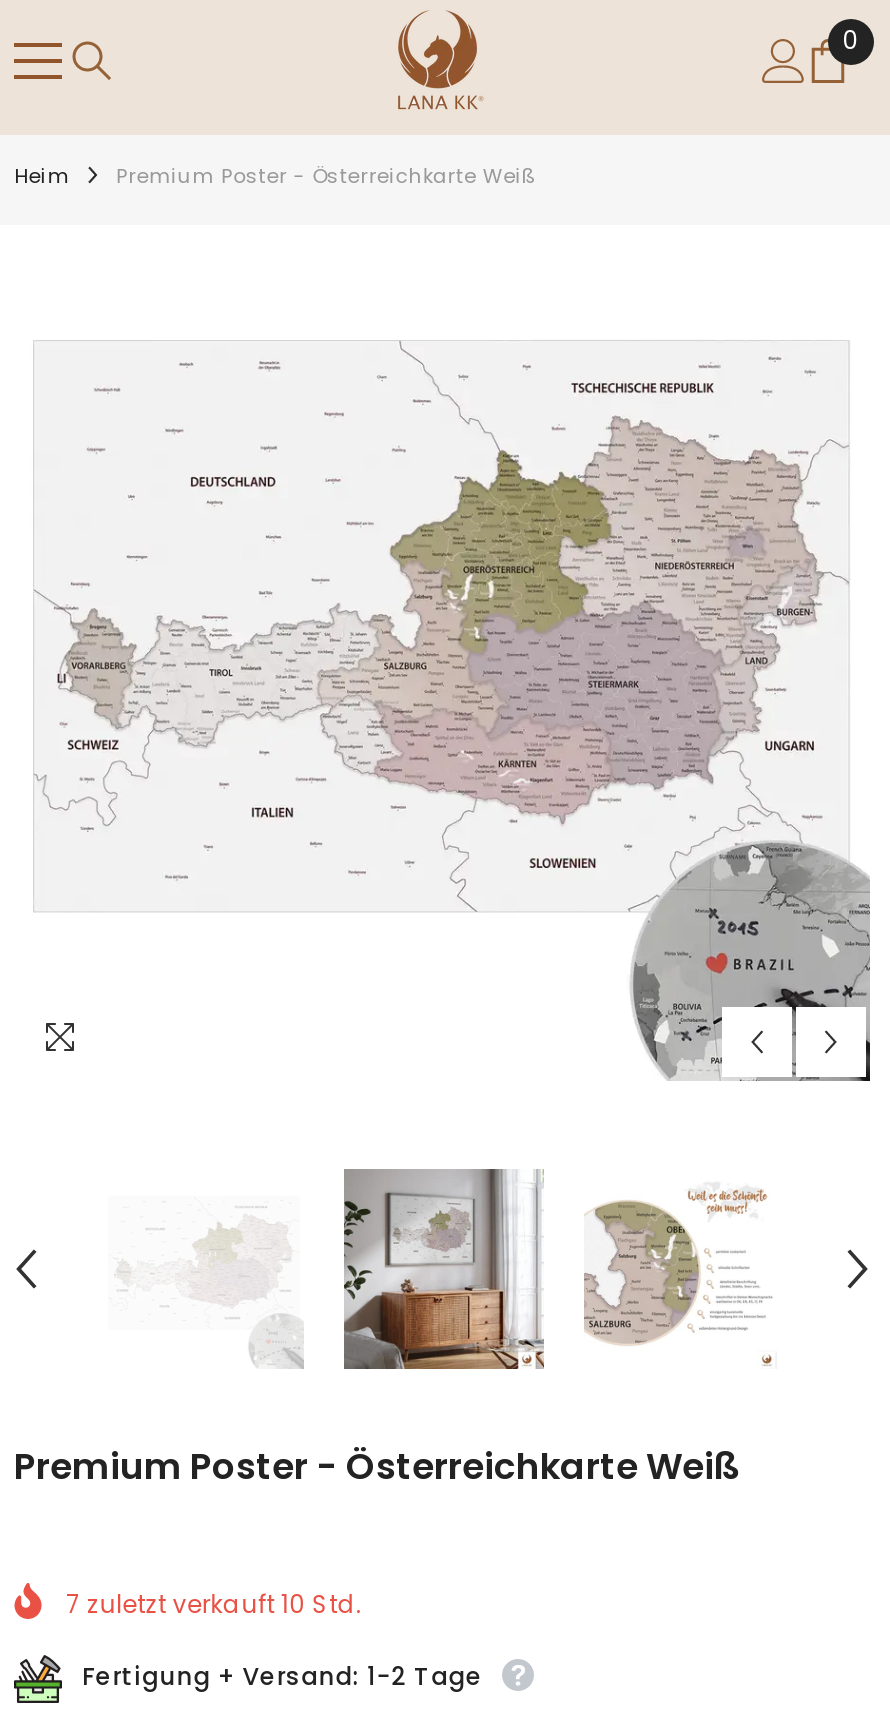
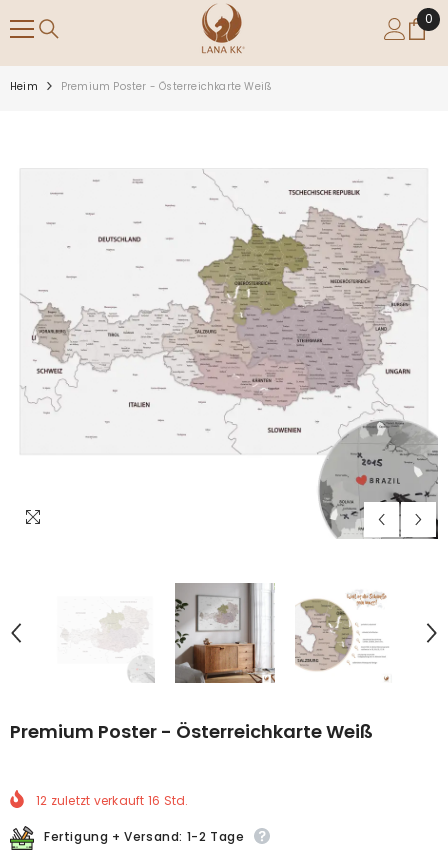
[66,1586,363,1620] 7 zuletzt verkauft 10 Std. -> [36,792,188,809] 12 zuletzt verkauft 16 Std.

